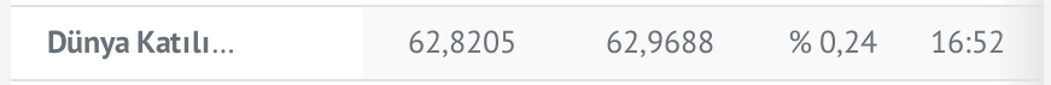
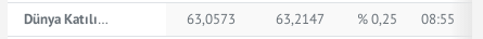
[408,22,516,62] 62,8205 -> [186,10,235,28] 63,0573
[606,22,714,62] 62,9688 -> [275,10,324,28] 63,2147
[788,22,877,62] % 0,24 -> [357,10,397,28] % 0,25
[930,22,1005,62] 16:52 -> [421,10,455,28] 08:55

